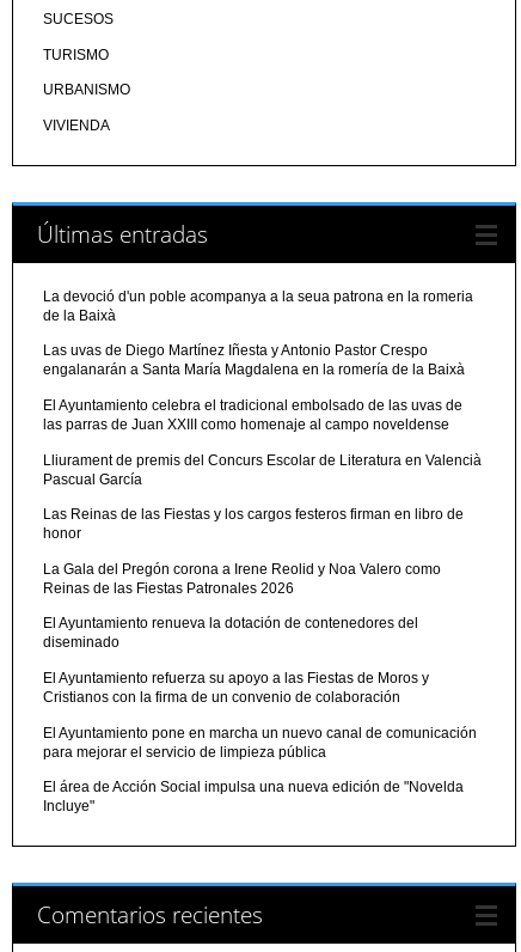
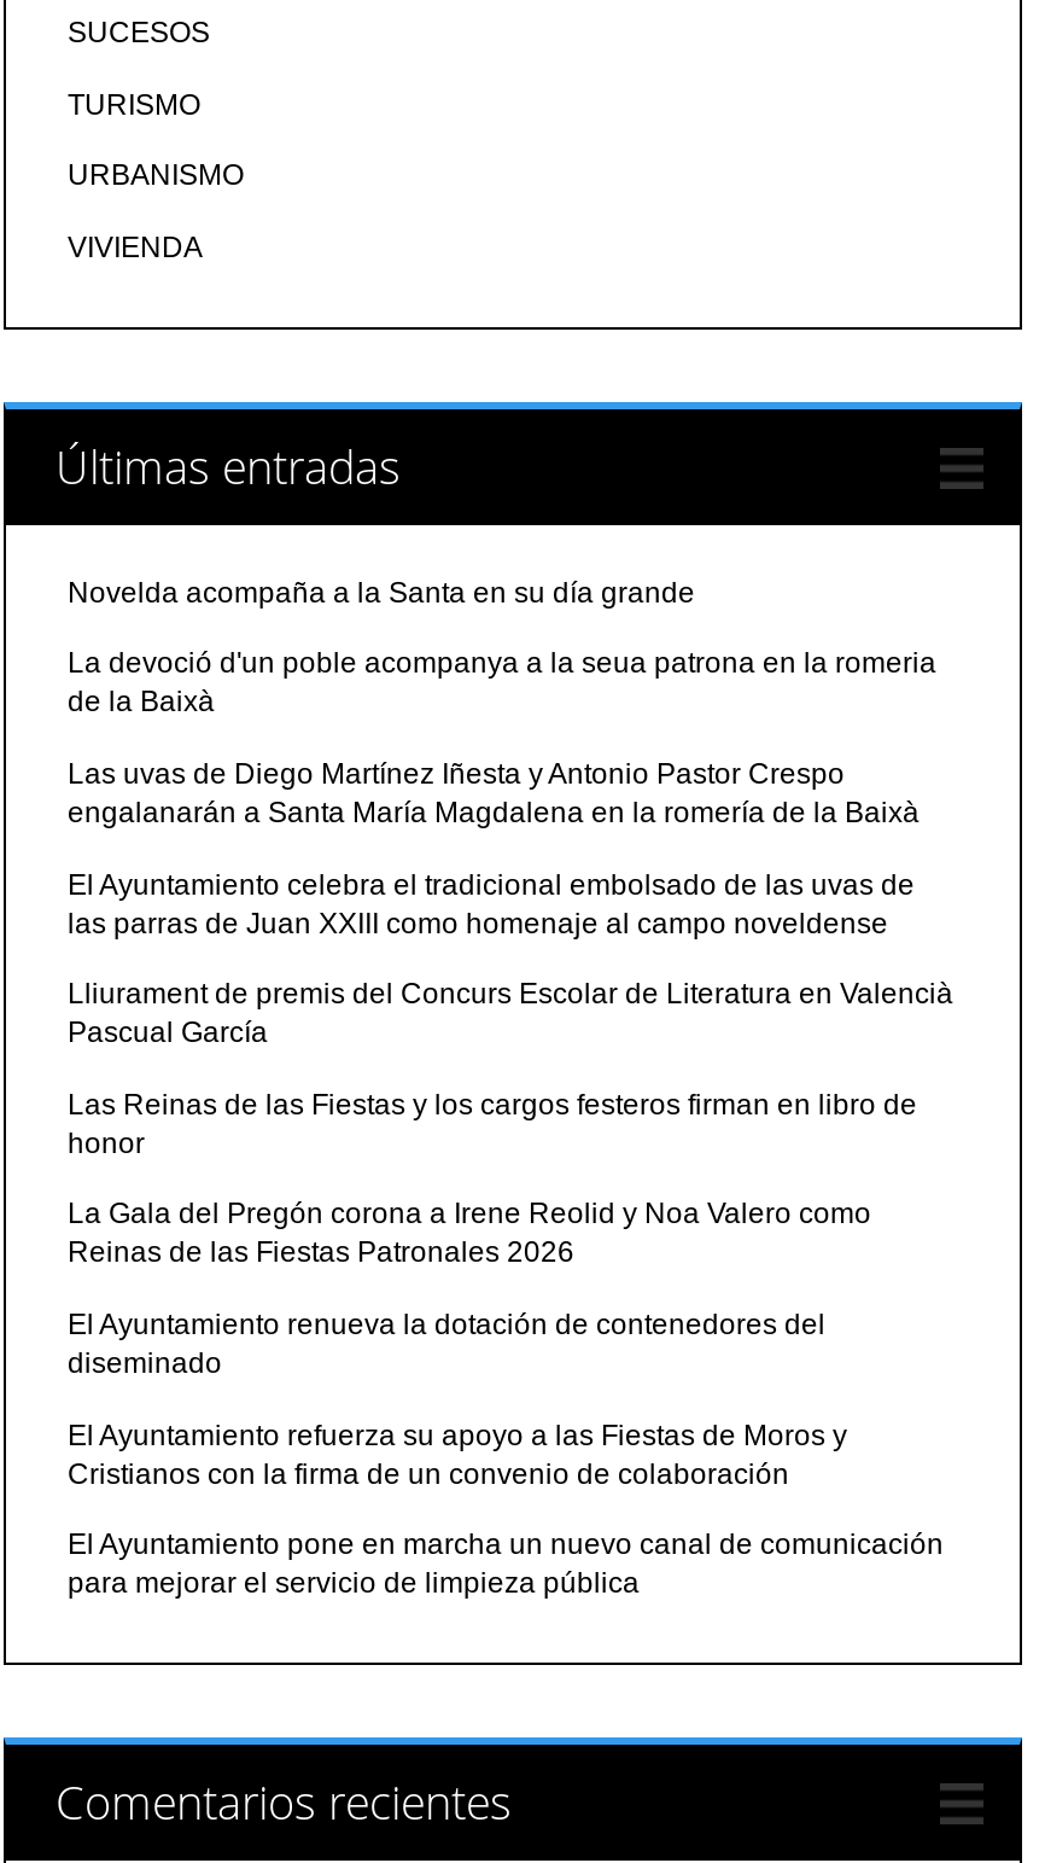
none -> [67,576,695,609] Novelda acompaña a la Santa en su día grande
moved [43,288,482,760] -> [67,647,953,1600]: La devoció d'un poble acompanya a la seua patrona en la romeria | de la Baixà | Las uvas de Diego Martínez Iñesta y Antonio Pastor Crespo | ... | El Ayuntamiento pone en marcha un nuevo canal de comunicación | para mejorar el servicio de limpieza pública
[43,779,464,815] El área de Acción Social impulsa una nueva edición de "Novelda | Incluye" -> none

